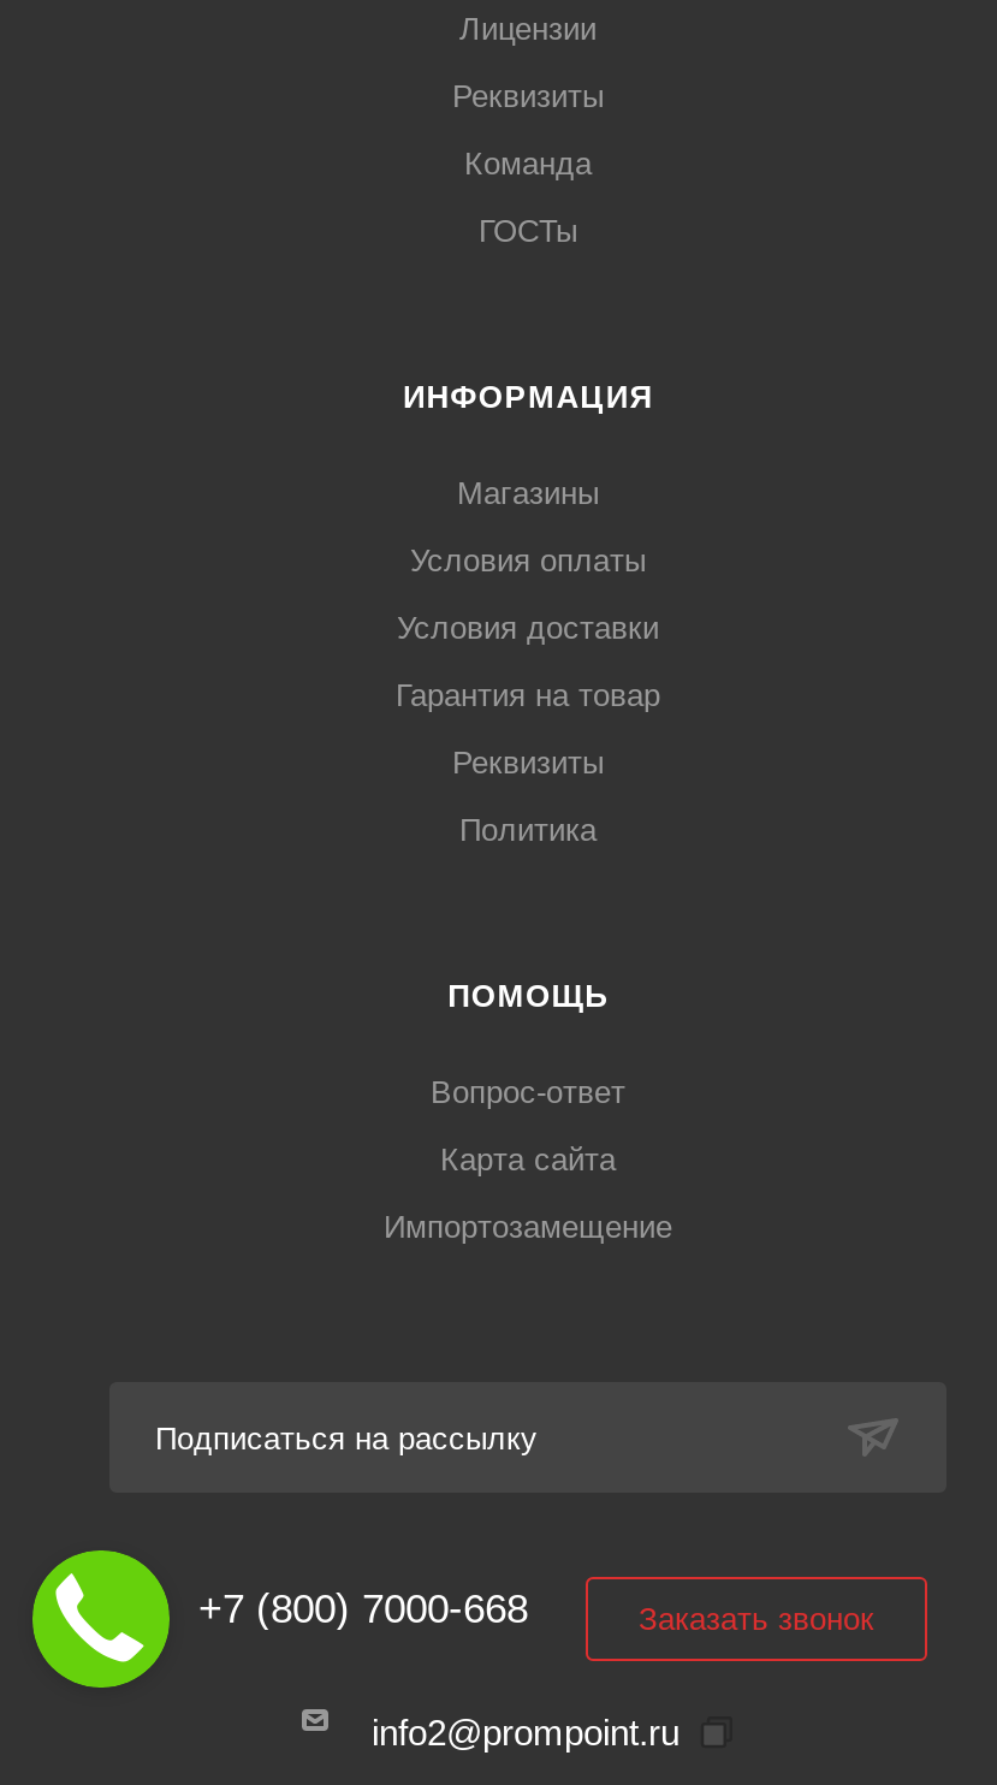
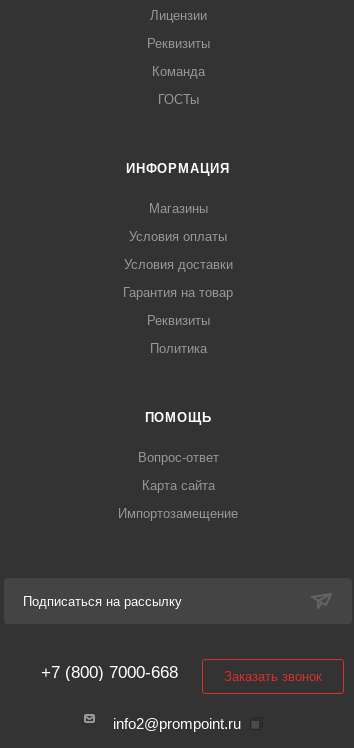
[30,1548,172,1690] [image] -> none

